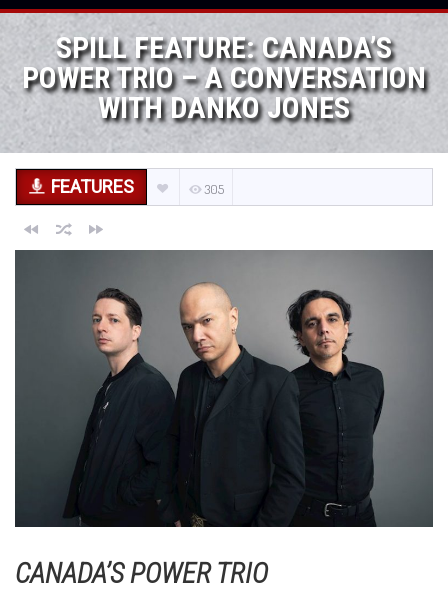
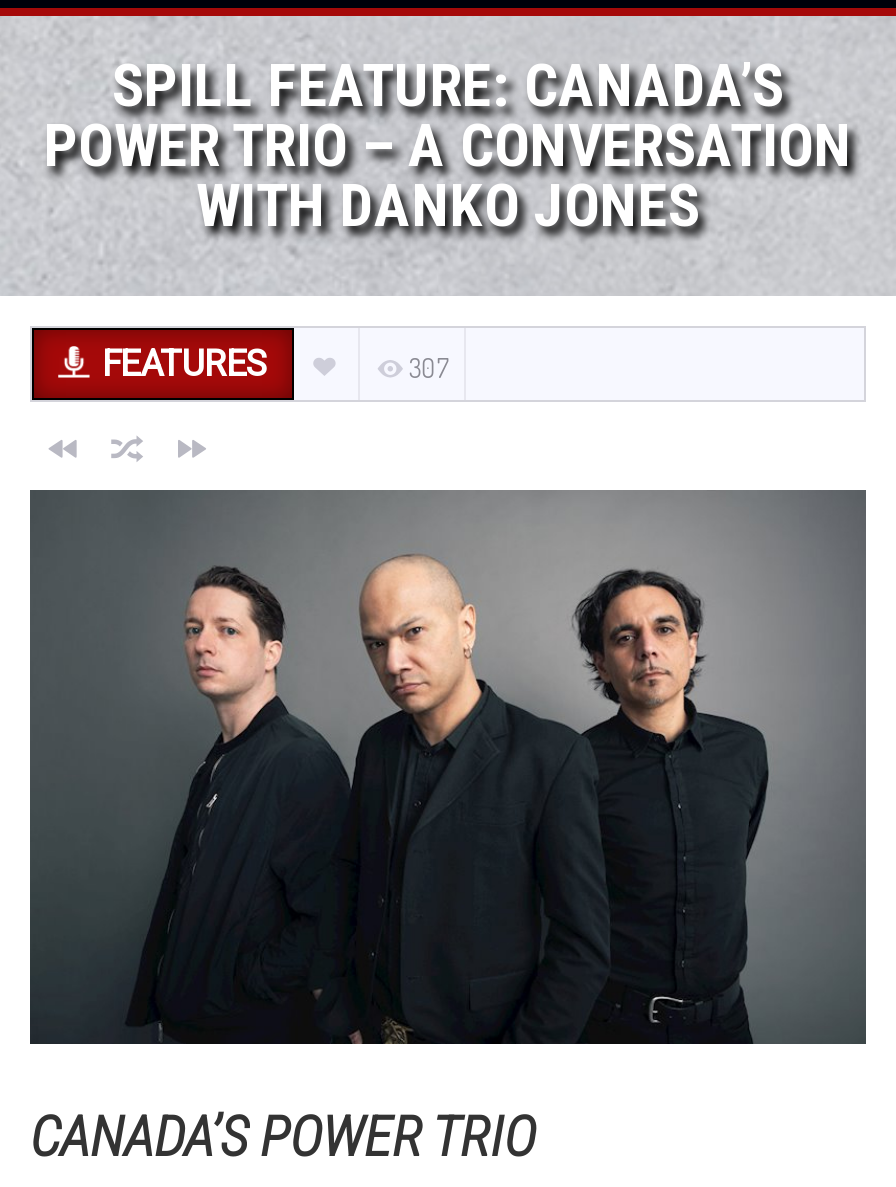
[204,181,224,197] 305 -> [409,353,449,385] 307

